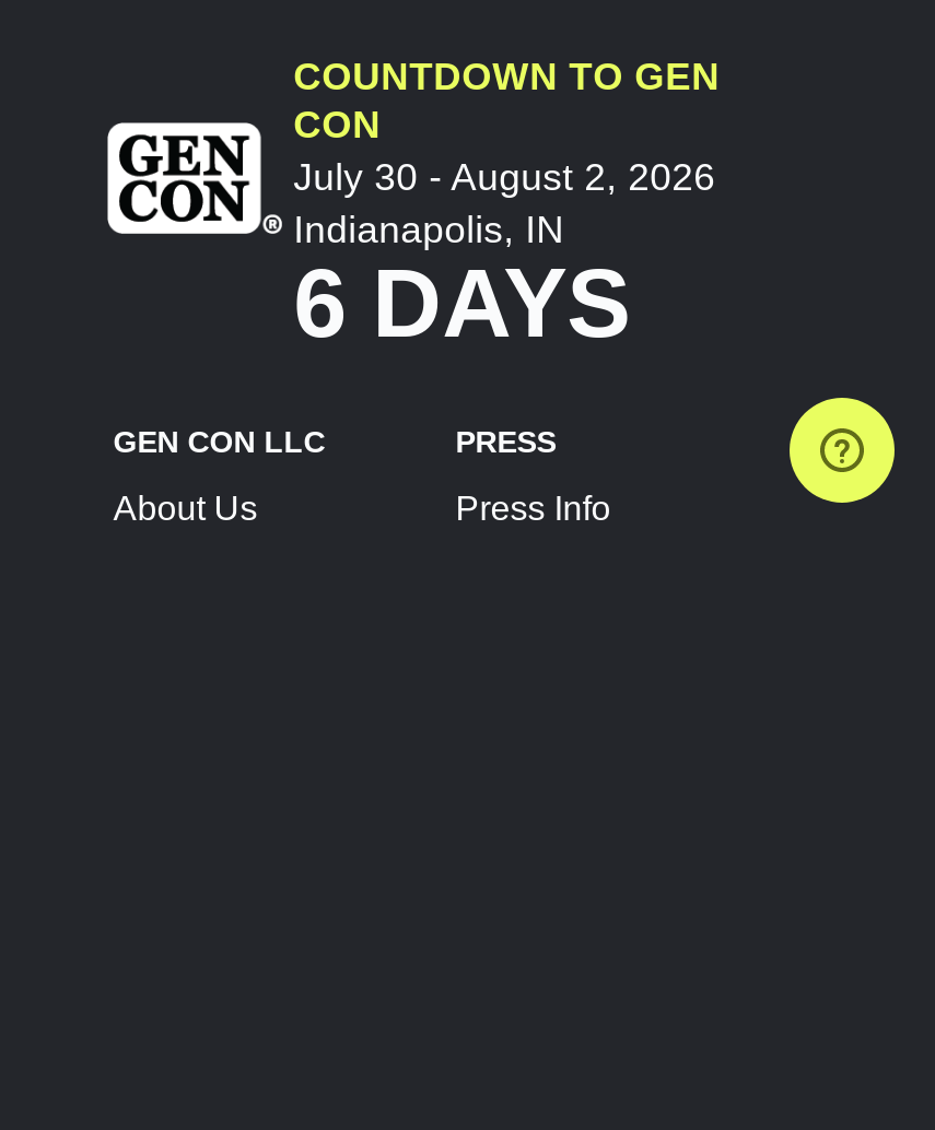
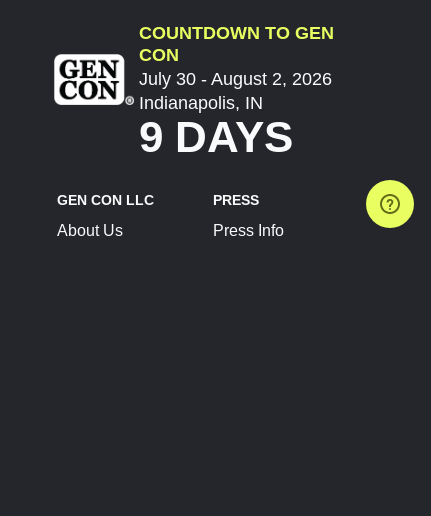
[293,249,630,356] 6 DAYS -> [139,112,293,161] 9 DAYS

